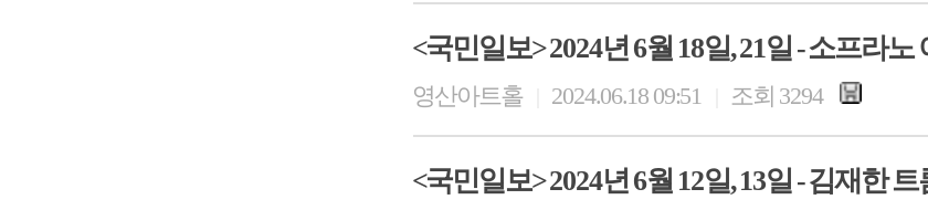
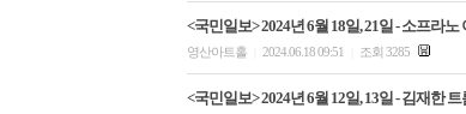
[412,82,827,108] 영산아트홀 2024.06.18 09:51 조회 3294 -> [186,44,411,59] 영산아트홀 2024.06.18 09:51 조회 3285

